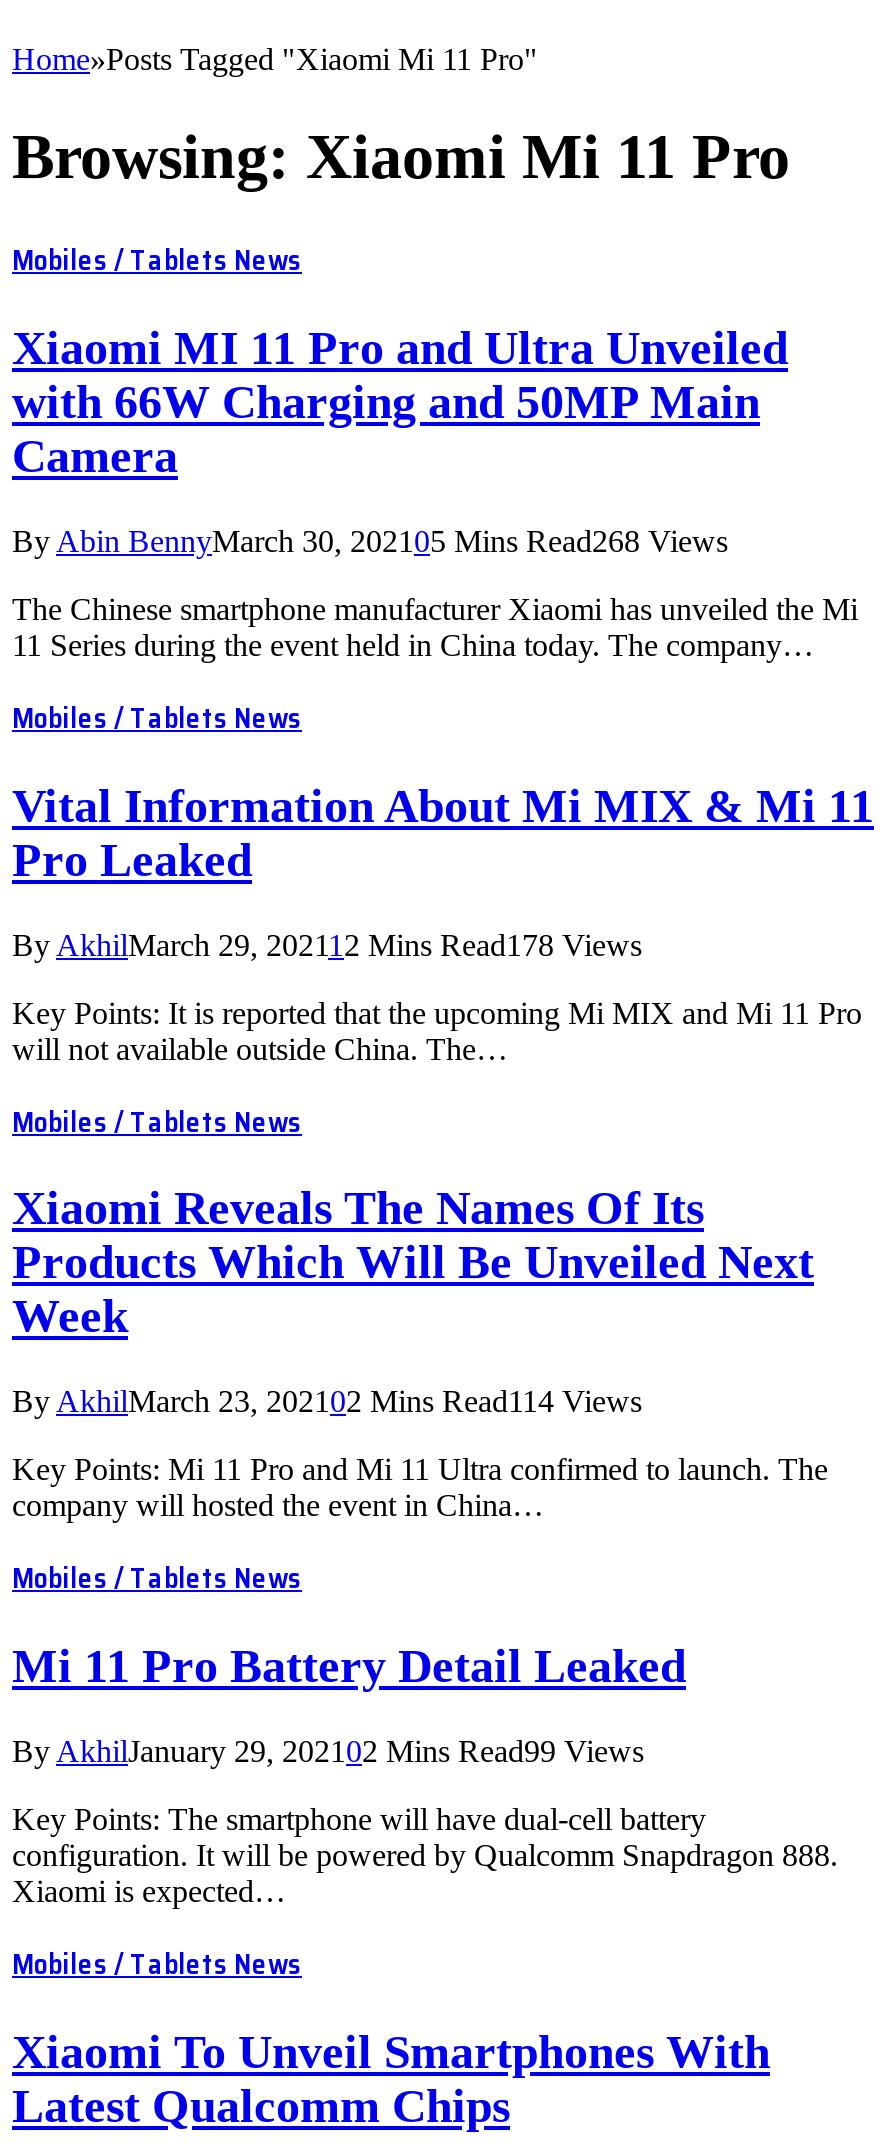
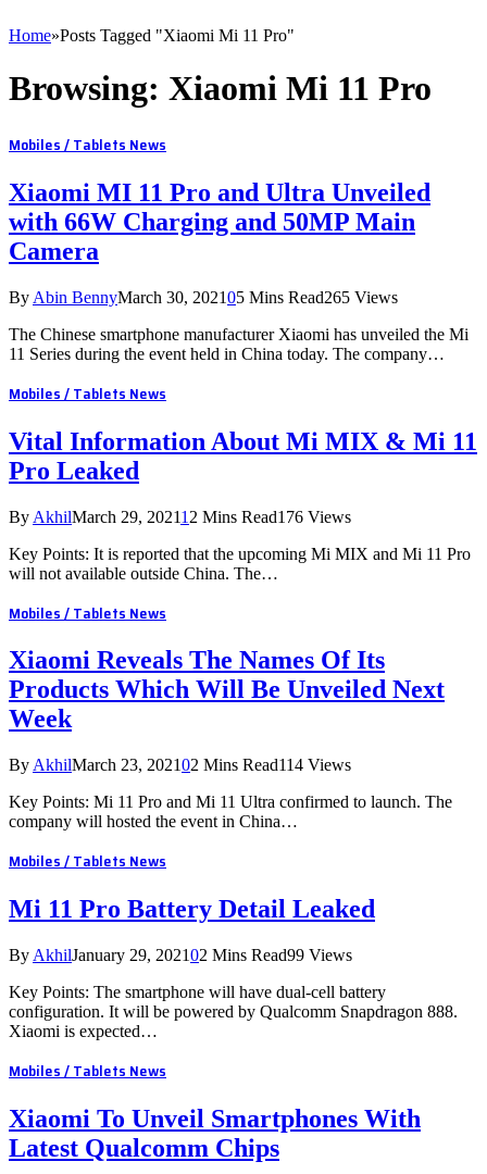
[12,523,728,557] By Abin BennyMarch 30, 2021 05 Mins Read268 Views -> [9,288,398,306] By Abin BennyMarch 30, 2021 05 Mins Read265 Views
[12,927,642,961] By AkhilMarch 29, 2021 1 2 Mins Read178 Views -> [9,507,351,526] By AkhilMarch 29, 2021 1 2 Mins Read176 Views

